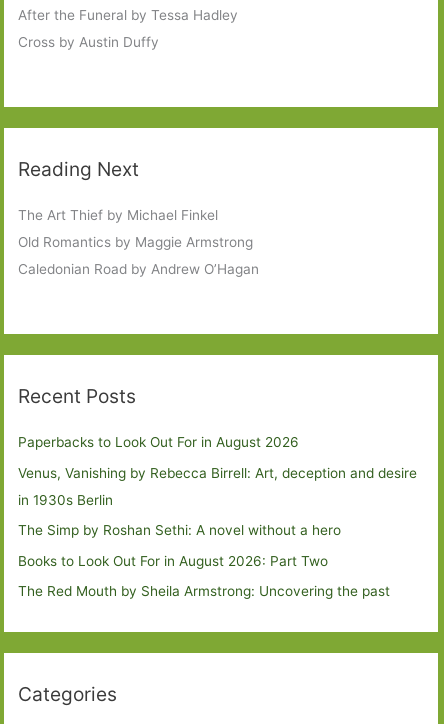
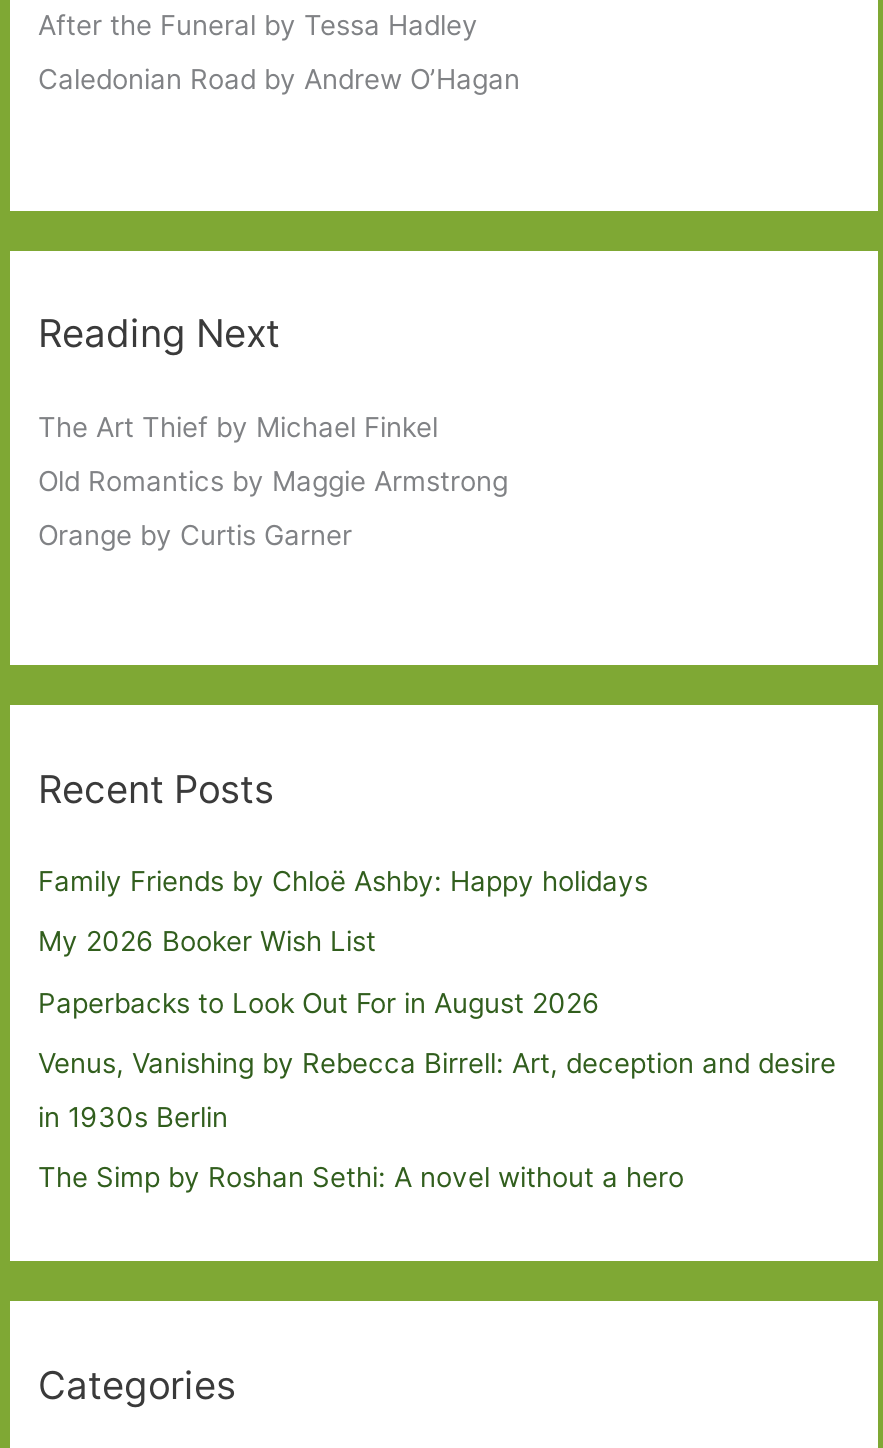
[18,34,159,50] Cross by Austin Duffy -> none
none -> [38,518,352,550] Orange by Curtis Garner
moved [18,261,259,277] -> [38,64,520,96]: Caledonian Road by Andrew O’Hagan
none -> [38,865,648,958] Family Friends by Chloë Ashby: Happy holidays | My 2026 Booker Wish List
moved [18,434,417,538] -> [38,986,836,1194]: Paperbacks to Look Out For in August 2026 | Venus, Vanishing by Rebecca Birrell: Art, deception and desire | in 1930s Berlin | The Simp by Roshan Sethi: A novel without a hero
[18,553,390,599] Books to Look Out For in August 2026: Part Two | The Red Mouth by Sheila Armstrong: Uncovering the past -> none

